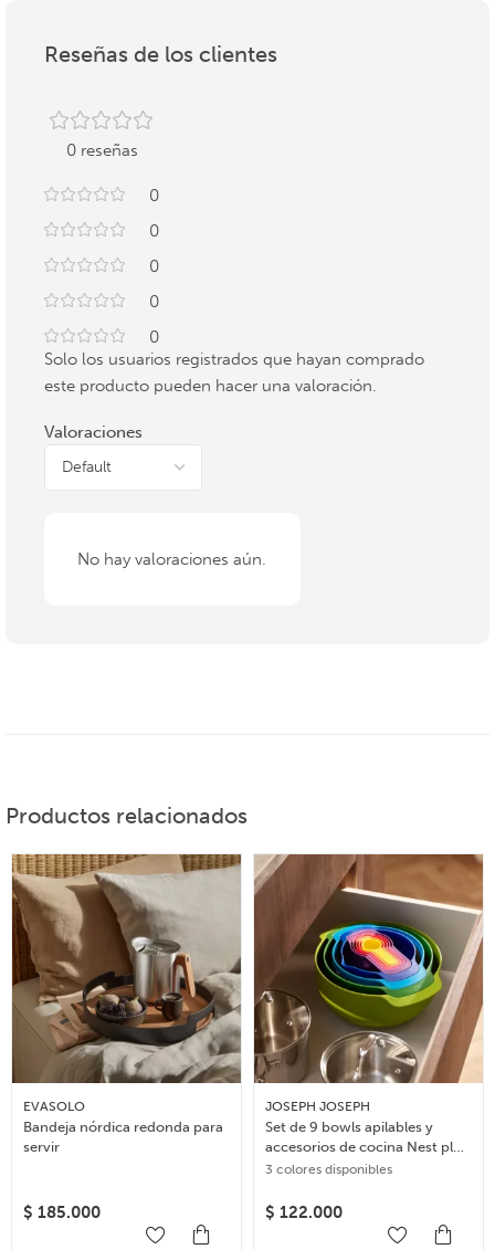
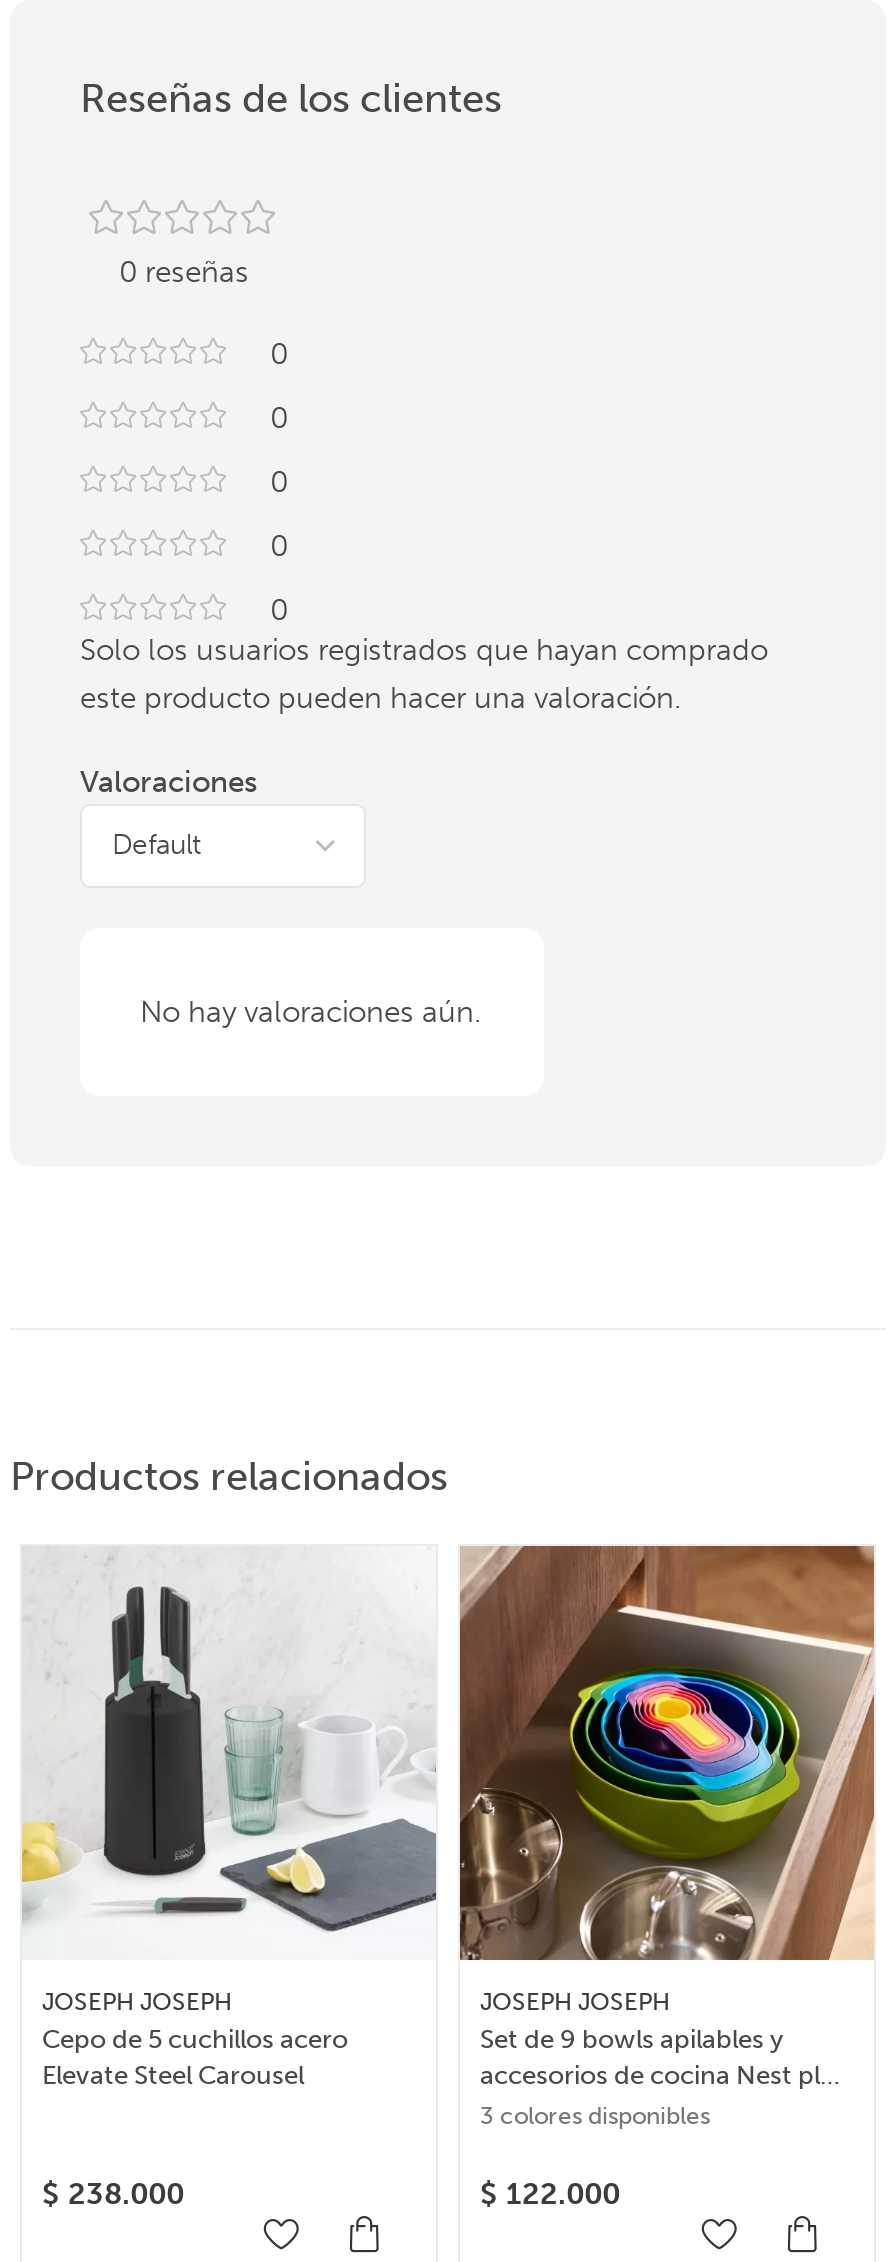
[11,853,242,1155] [image] | EVASOLO | Bandeja nórdica redonda para | servir -> [20,1546,436,2090] [image] | JOSEPH JOSEPH | Cepo de 5 cuchillos acero | Elevate Steel Carousel
[23,1202,101,1222] $185.000 -> [42,2176,184,2212] $238.000

